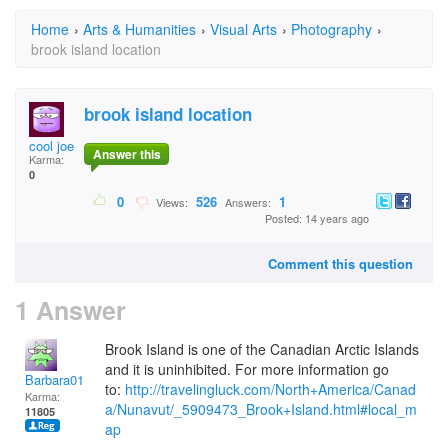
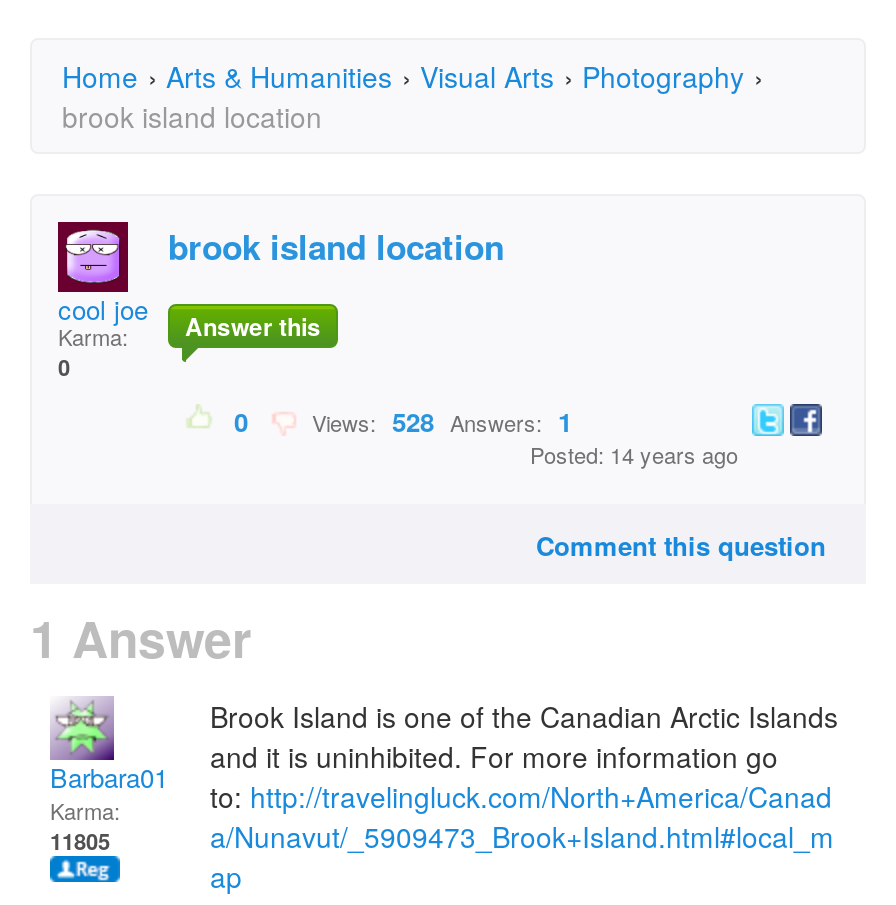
[150,192,286,211] Views: 526 Answers: 1 -> [300,402,572,440] Views: 528 Answers: 1

